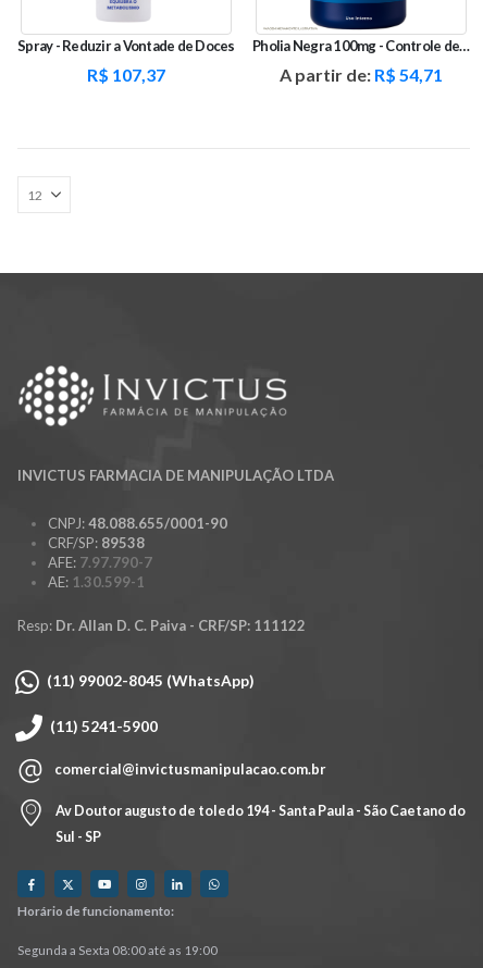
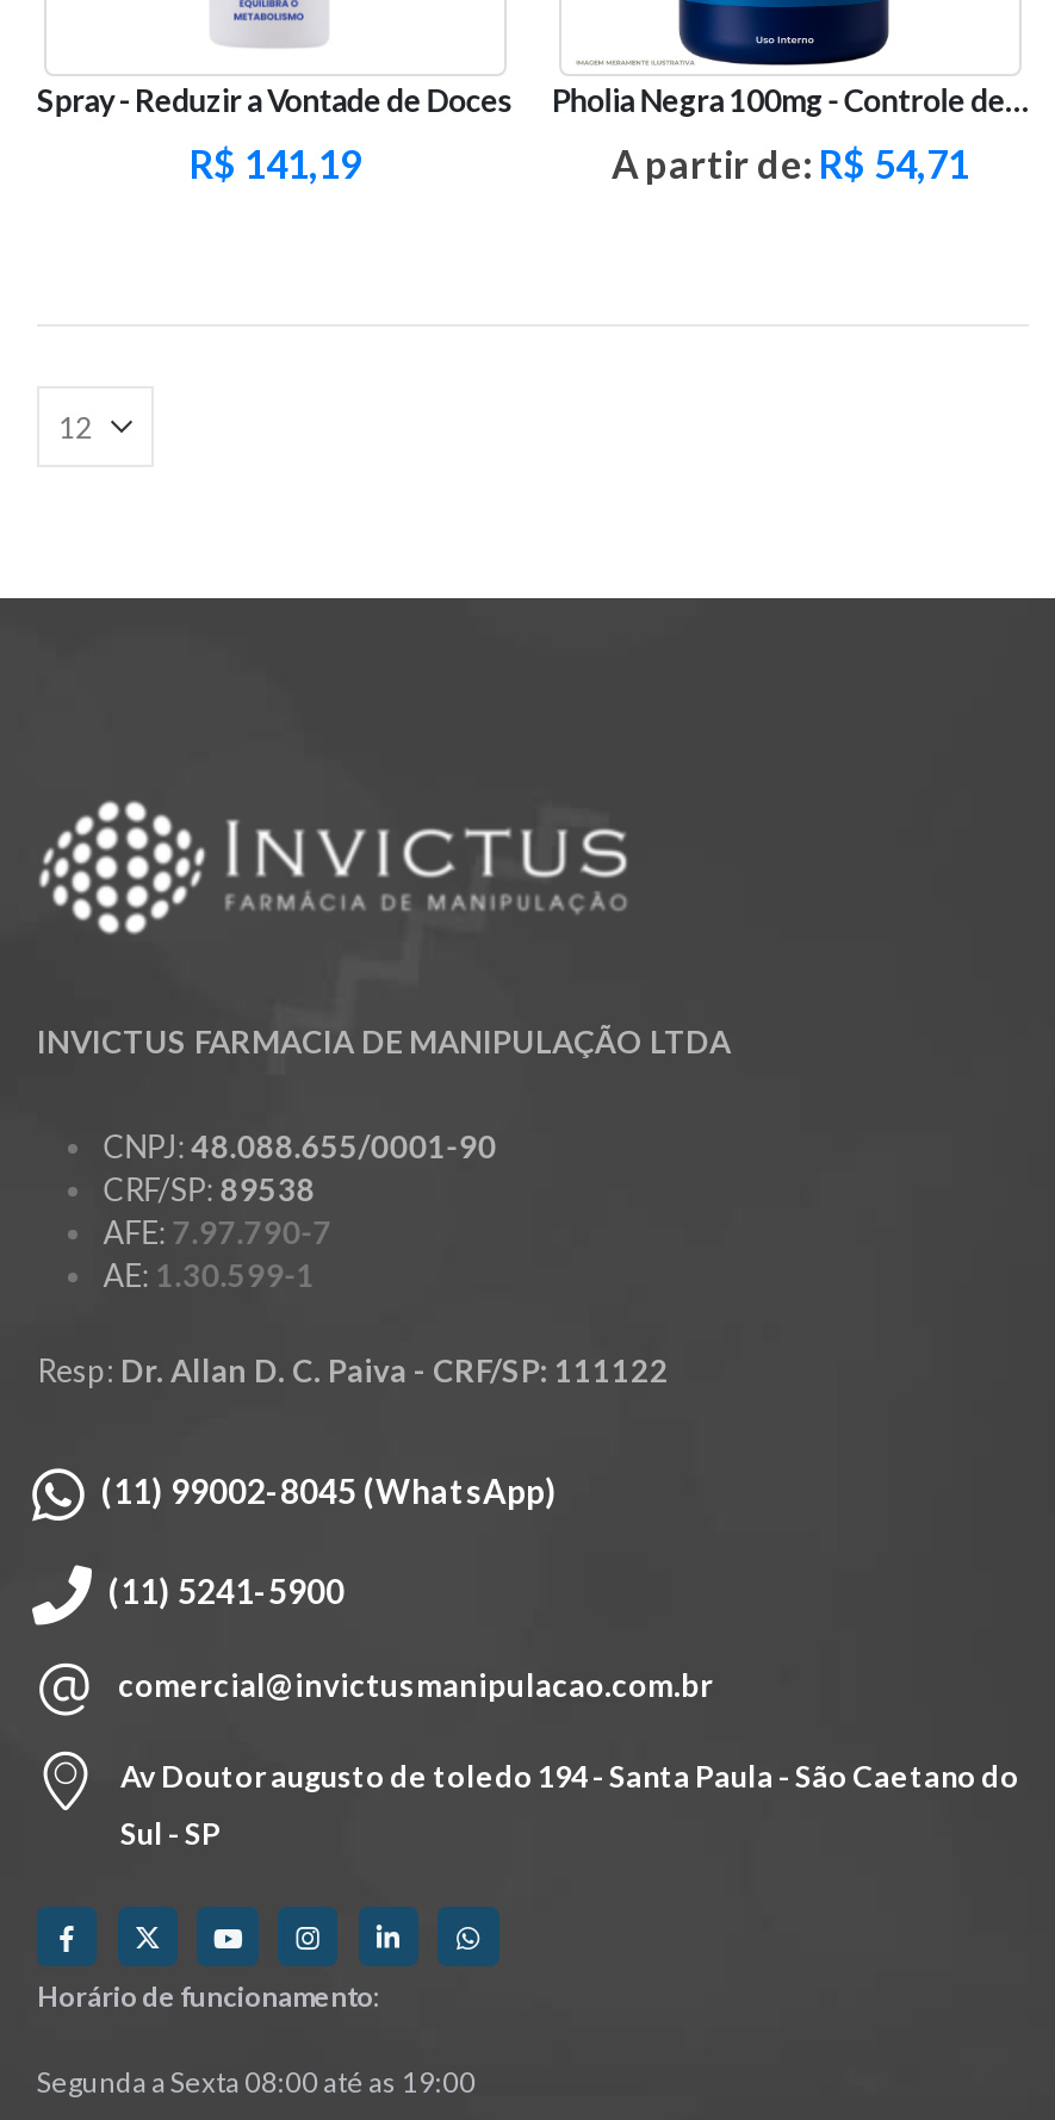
[87,64,165,85] R$107,37 -> [190,141,361,186] R$141,19

